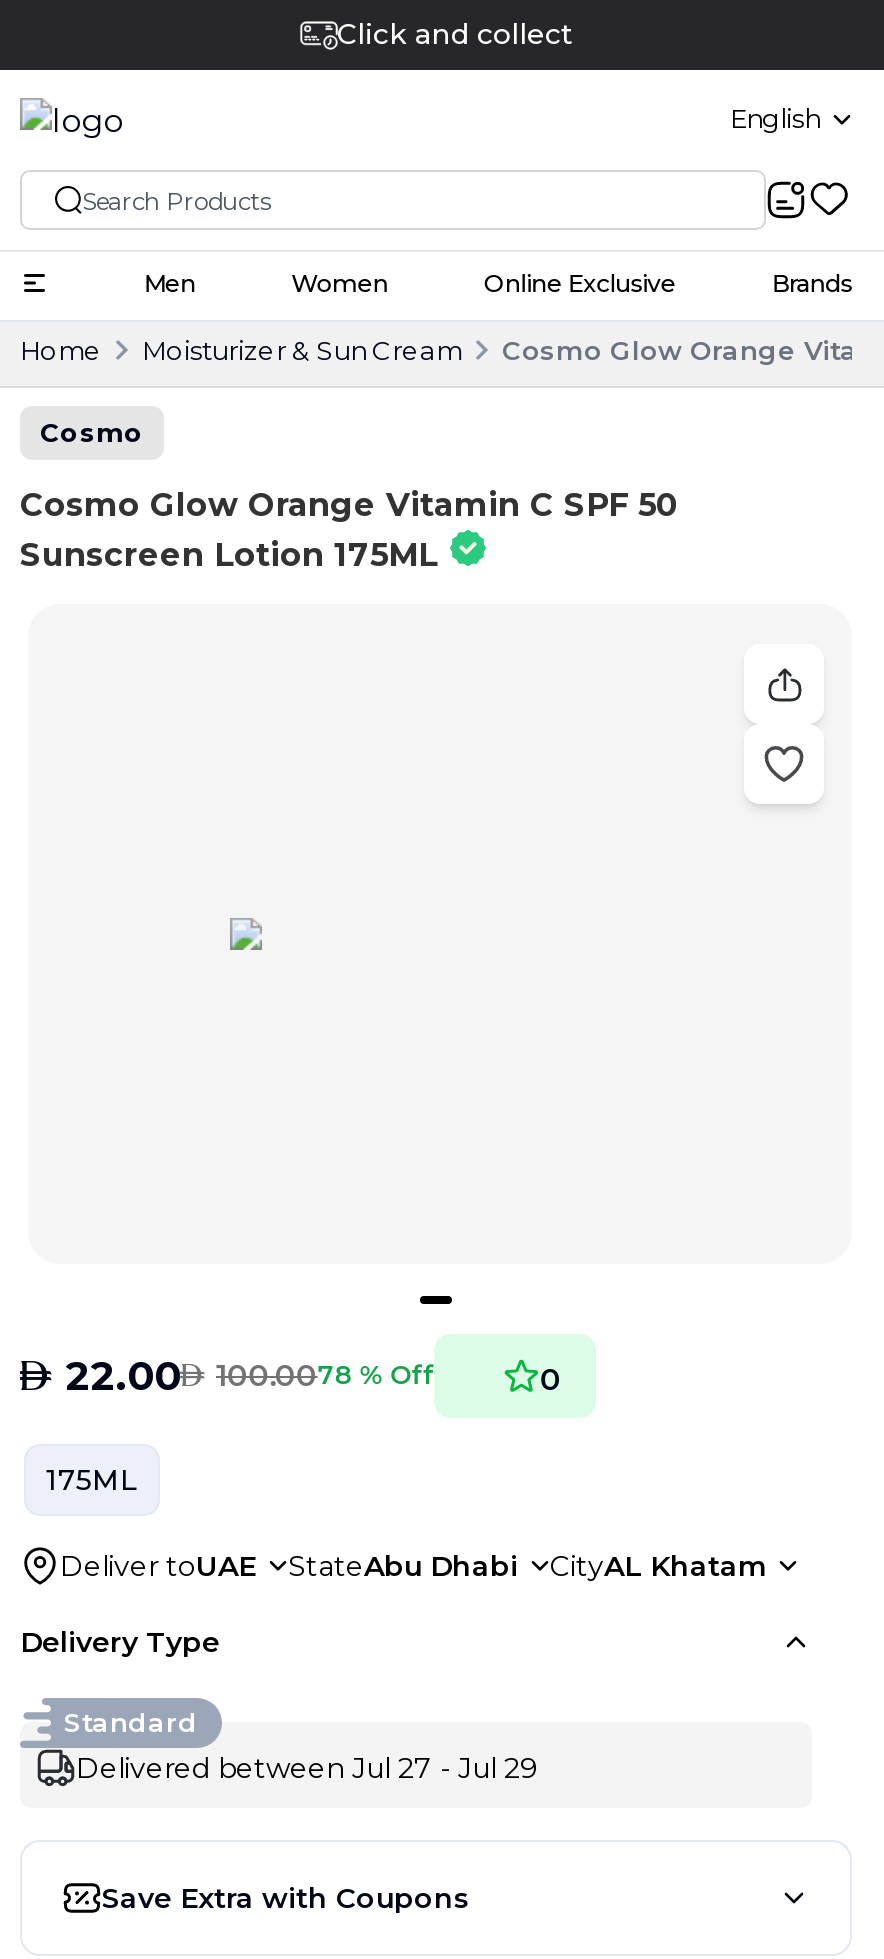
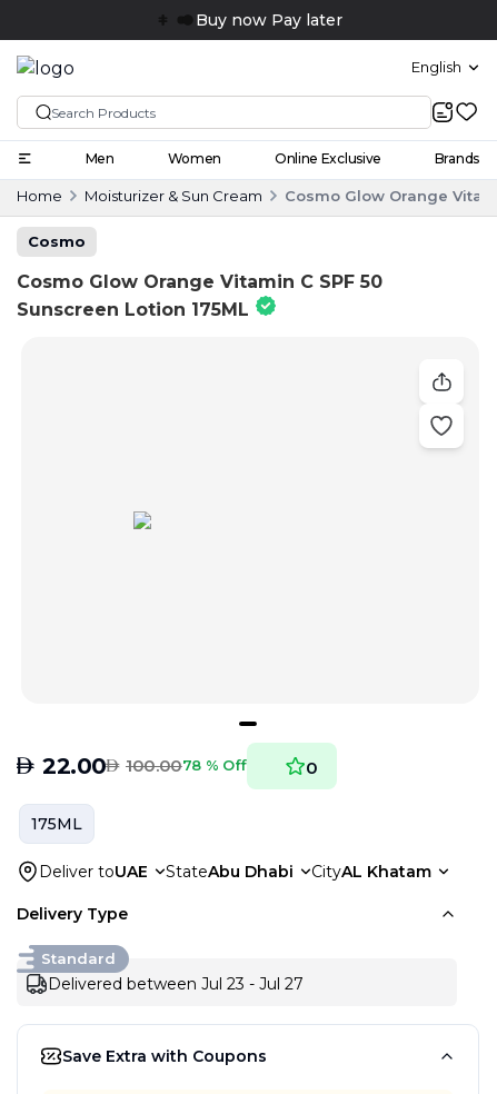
[337,8,573,44] Click and collect -> [196,10,342,30] Buy now Pay later
[76,1749,538,1785] Delivered between Jul 27 - Jul 29 -> [48,973,304,993] Delivered between Jul 23 - Jul 27

